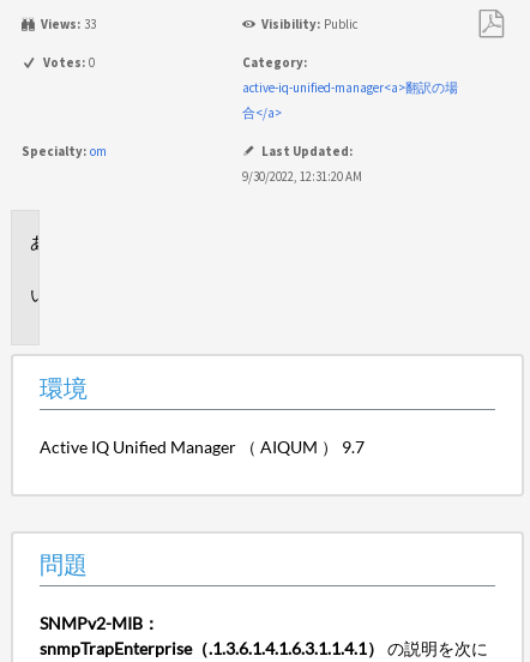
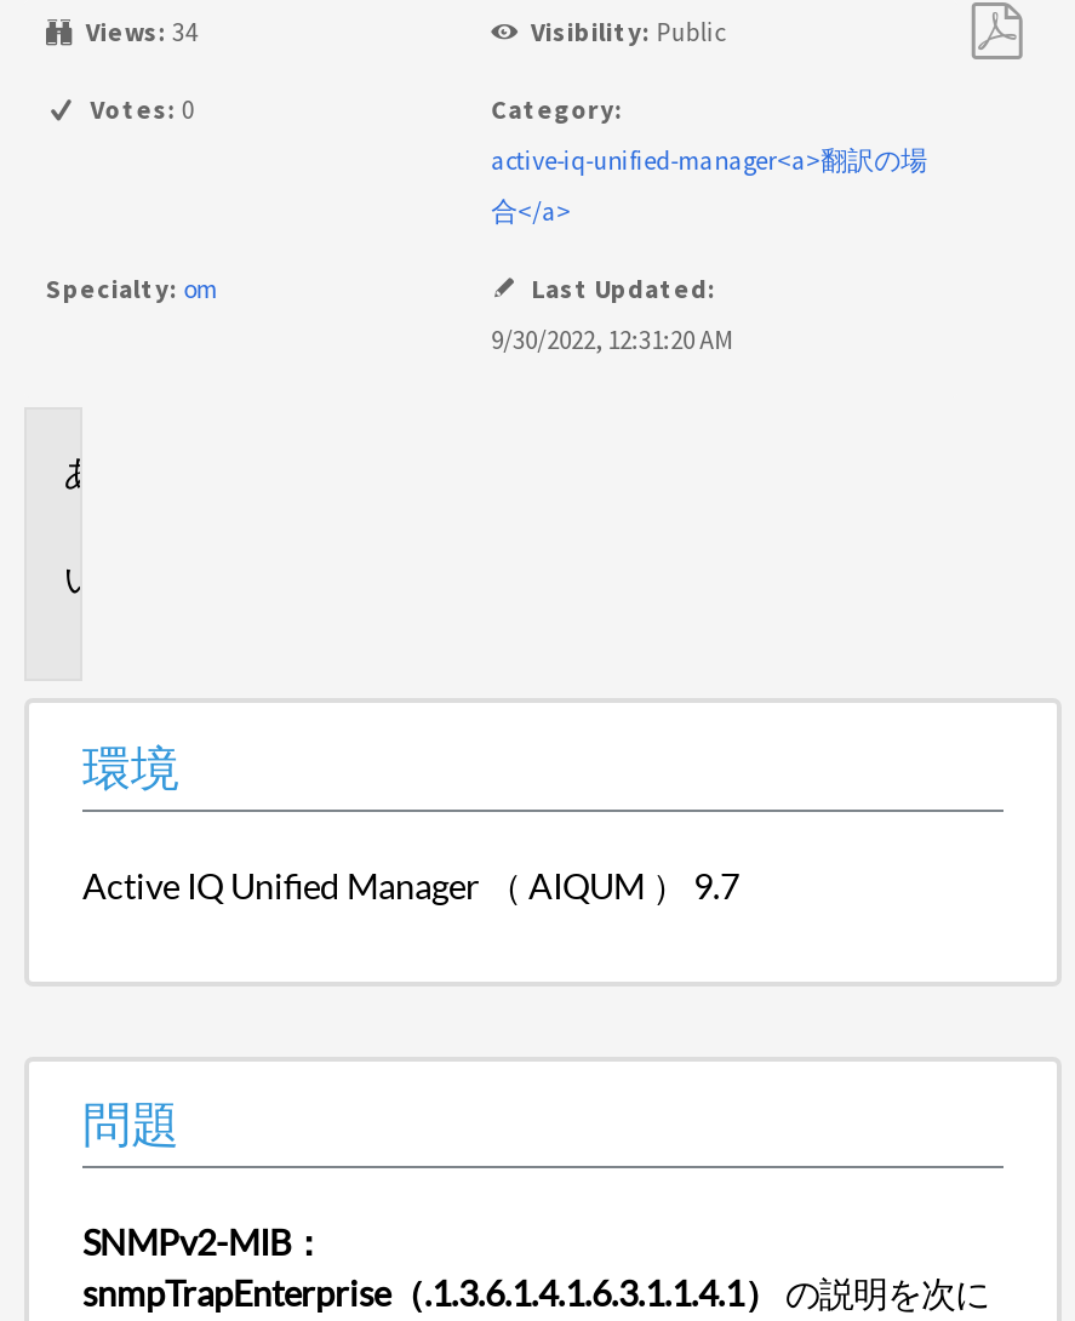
[41,16,96,32] Views: 33 -> [86,15,197,48] Views: 34

